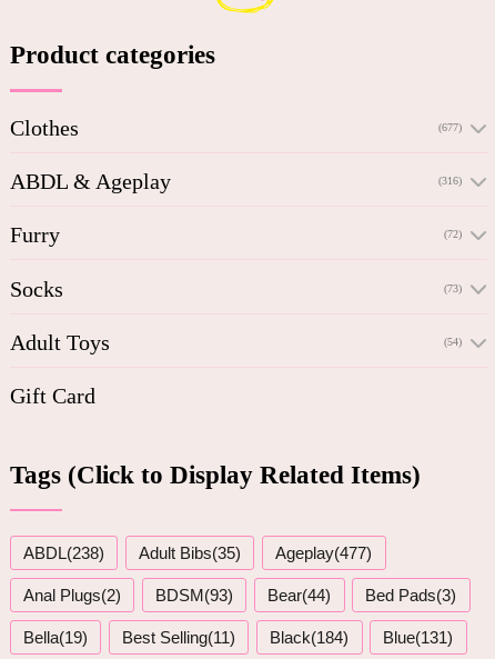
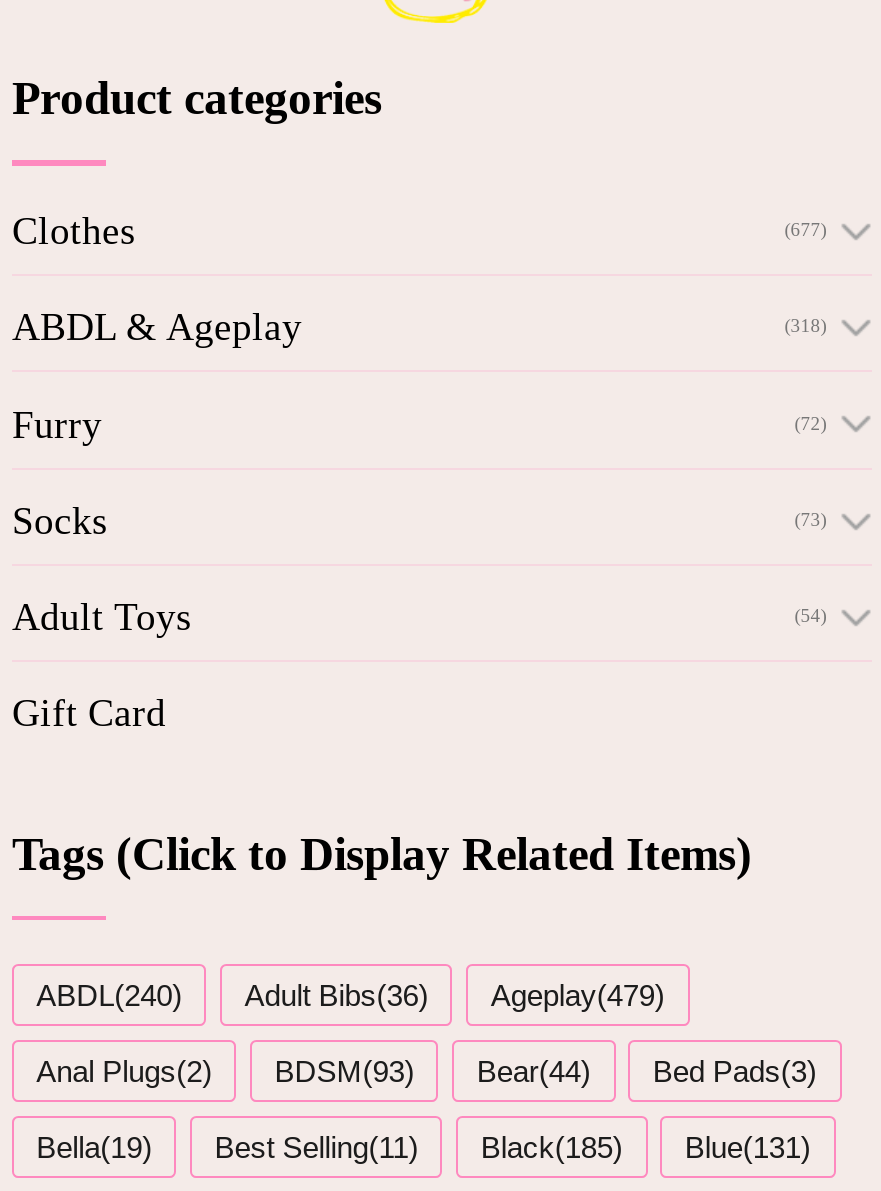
[439,175,462,187] (316) -> [784,315,826,337] (318)
[23,543,372,562] ABDL(238) | Adult Bibs(35) | Ageplay(477) -> [36,977,665,1011] ABDL(240) | Adult Bibs(36) | Ageplay(479)
[23,628,453,646] Bella(19) Best Selling(11) Black(184) Blue(131) -> [36,1129,811,1163] Bella(19) Best Selling(11) Black(185) Blue(131)

